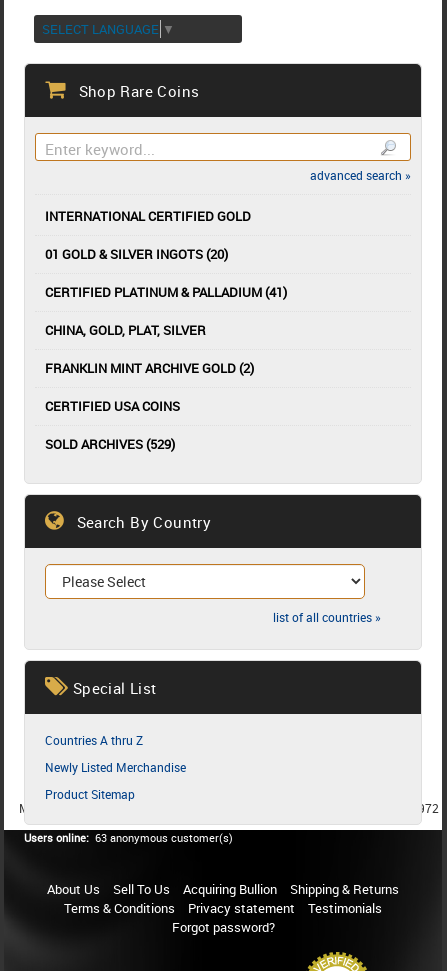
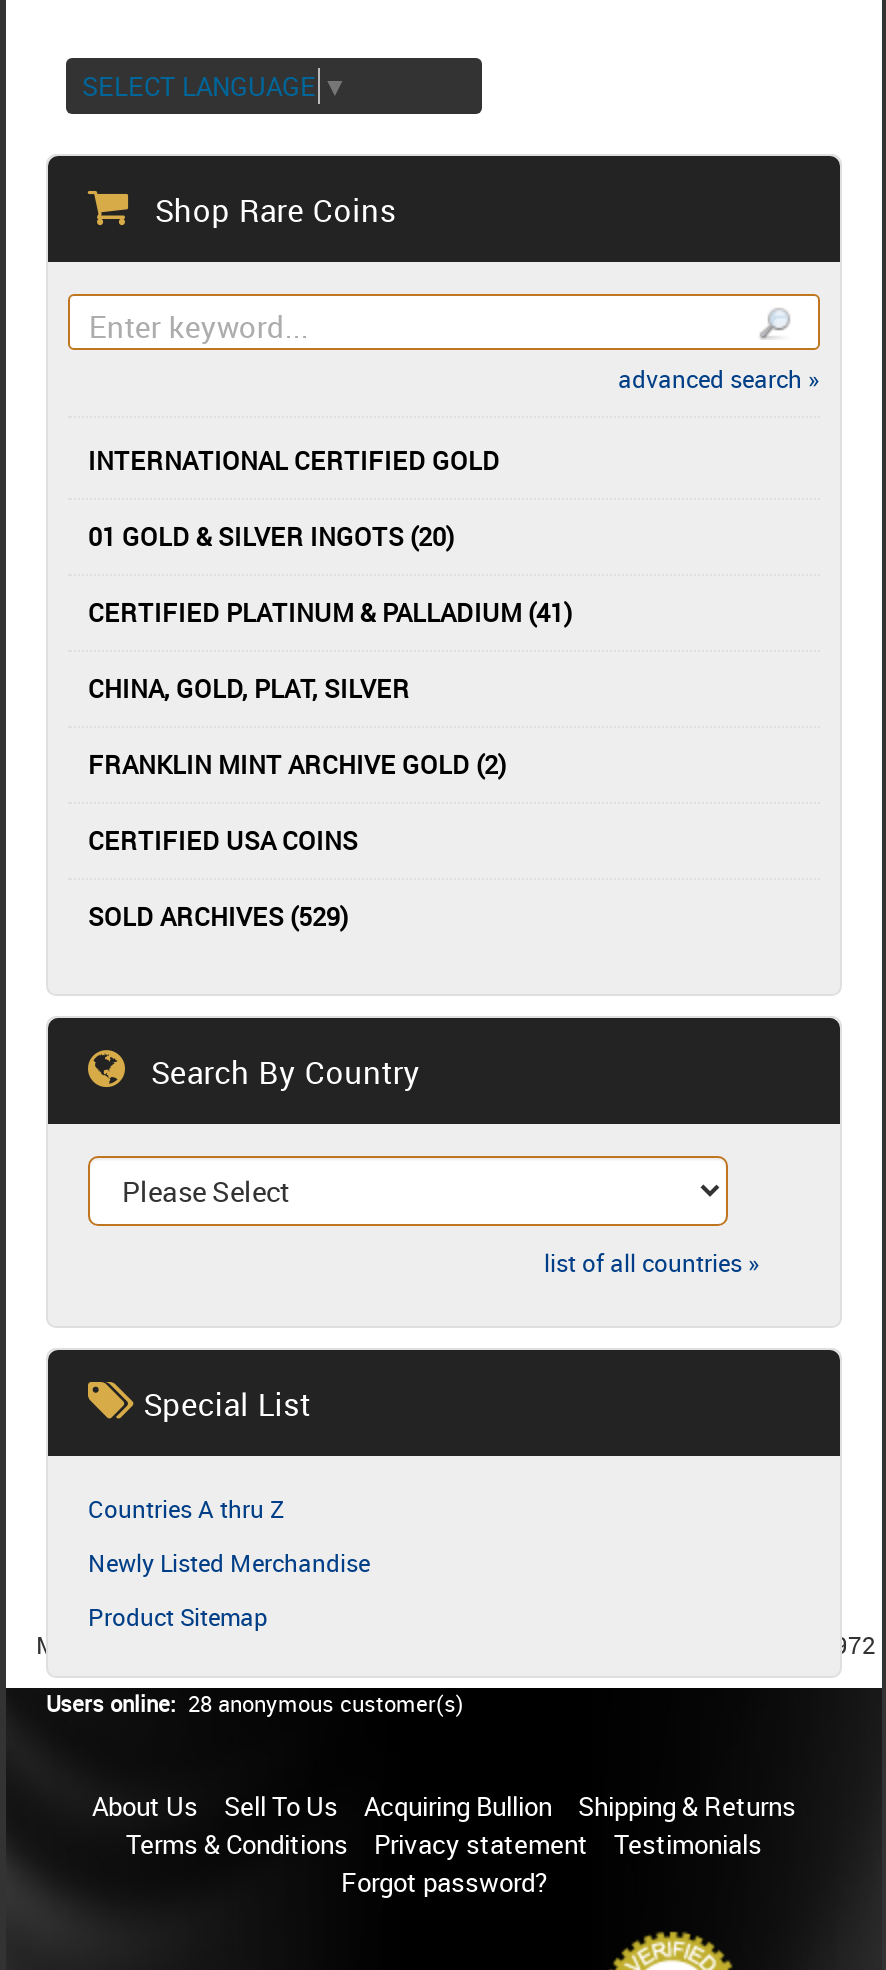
[24,830,233,845] Users online: 63 anonymous customer(s) -> [46,1687,464,1717] Users online: 28 anonymous customer(s)

